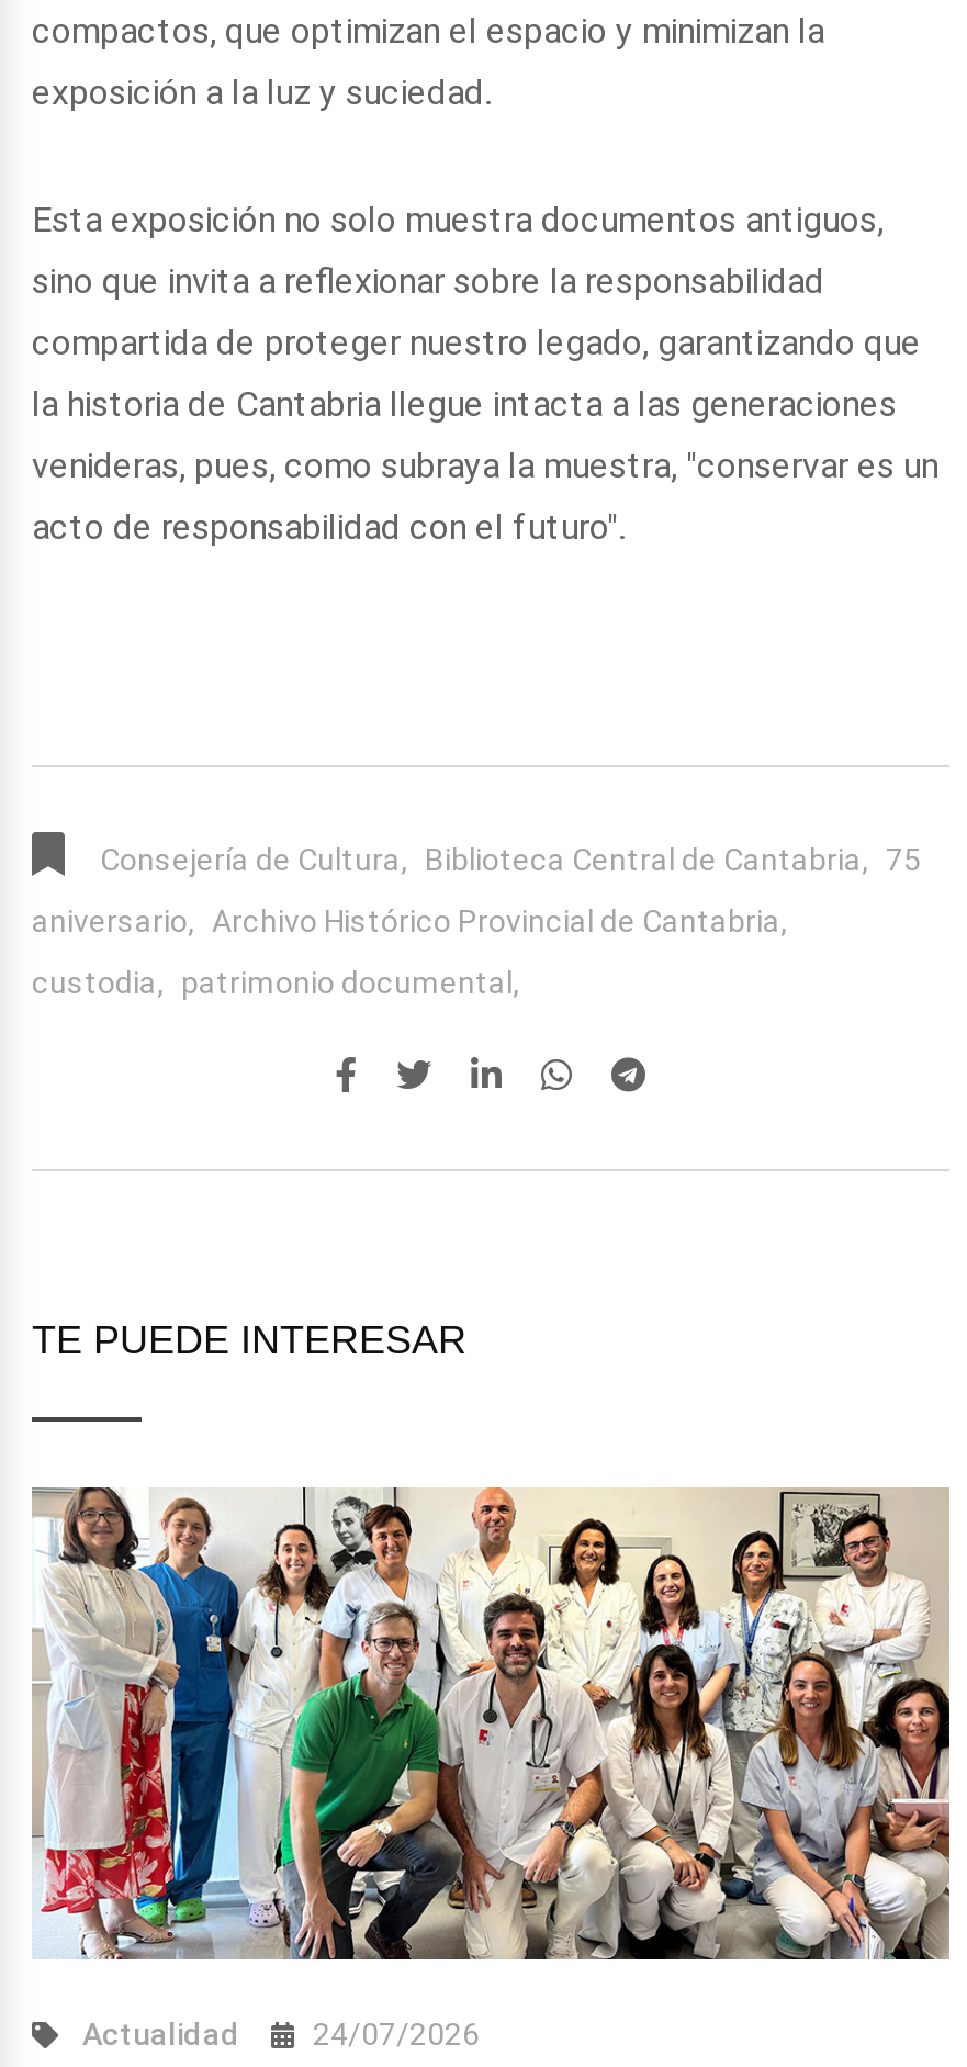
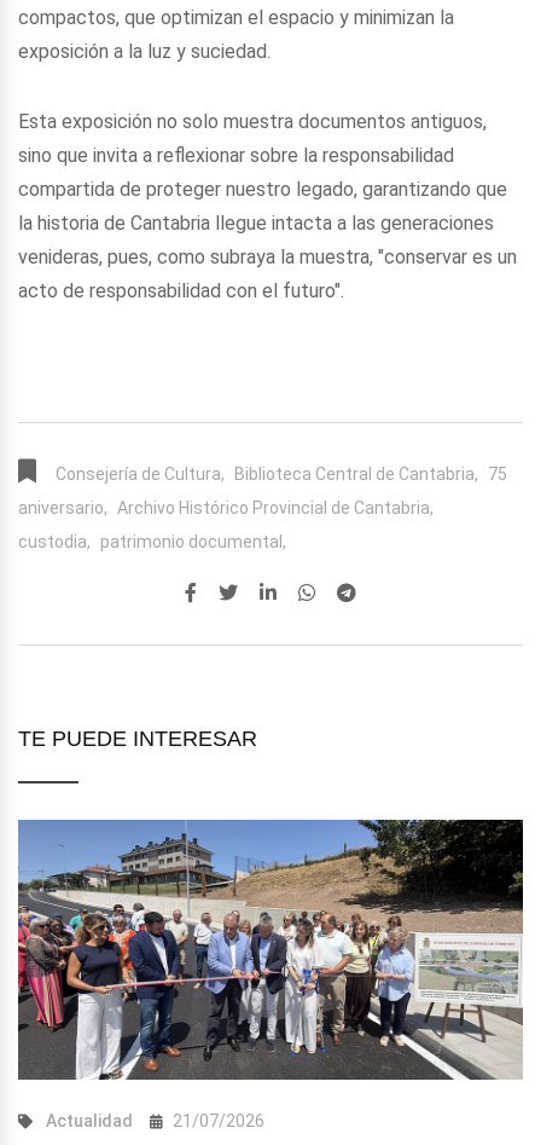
[32,1485,952,2052] [image] | 24/07/2026 -> [17,819,524,1131] [image] | 21/07/2026

